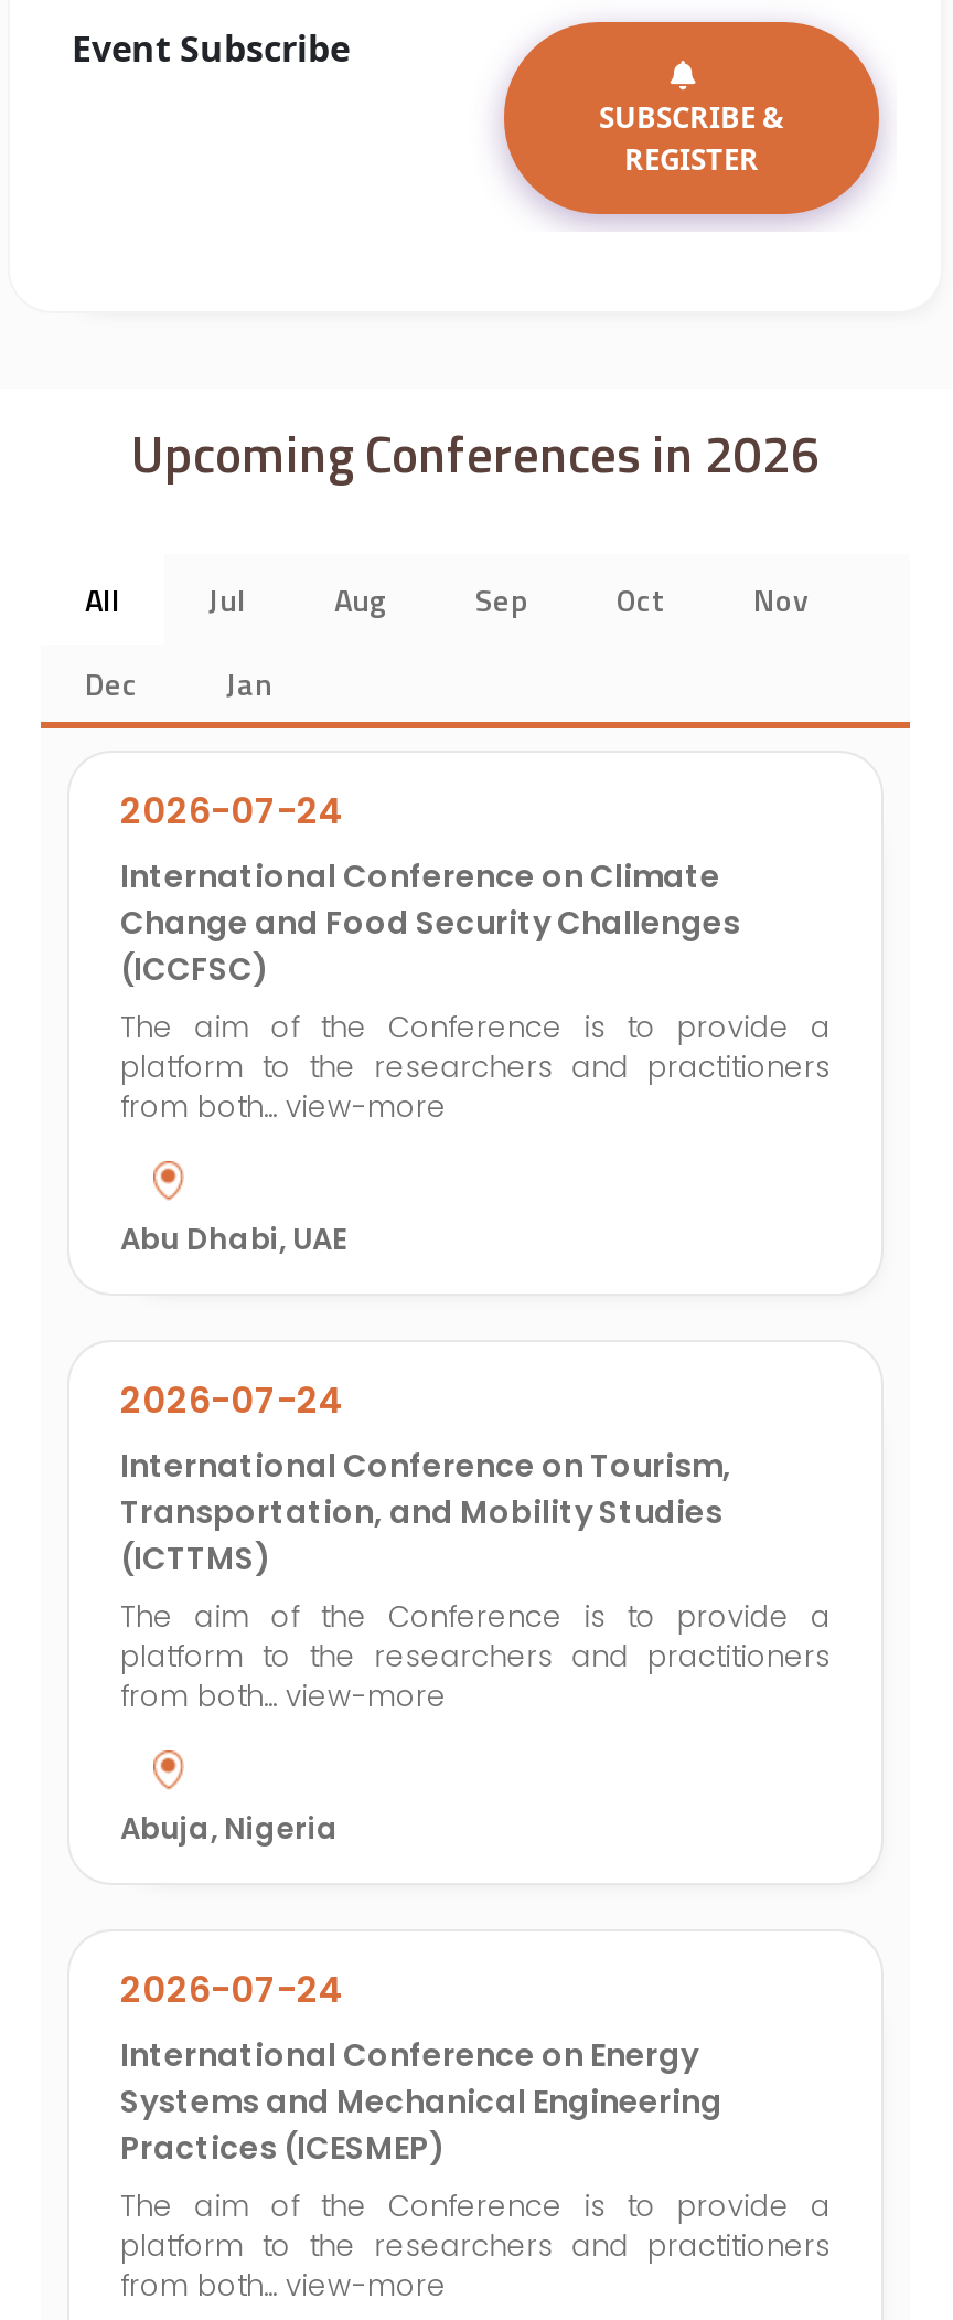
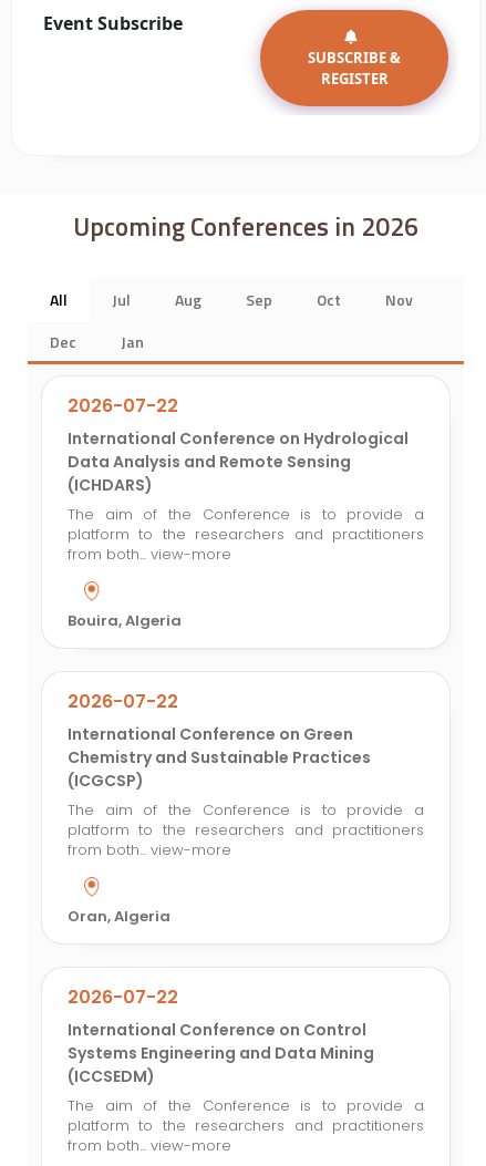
[120,786,740,991] 2026-07-24 | International Conference on Climate | Change and Food Security Challenges | (ICCFSC) -> [68,393,409,496] 2026-07-22 | International Conference on Hydrological | Data Analysis and Remote Sensing | (ICHDARS)
[120,1218,347,1260] Abu Dhabi, UAE -> [68,610,182,631] Bouira, Algeria
[120,1375,731,1581] 2026-07-24 | International Conference on Tourism, | Transportation, and Mobility Studies | (ICTTMS) -> [68,689,371,792] 2026-07-22 | International Conference on Green | Chemistry and Sustainable Practices | (ICGCSP)
[120,1808,339,1850] Abuja, Nigeria -> [68,906,170,927] Oran, Algeria
[120,1965,722,2170] 2026-07-24 | International Conference on Energy | Systems and Mechanical Engineering | Practices (ICESMEP) -> [68,984,374,1087] 2026-07-22 | International Conference on Control | Systems Engineering and Data Mining | (ICCSEDM)

